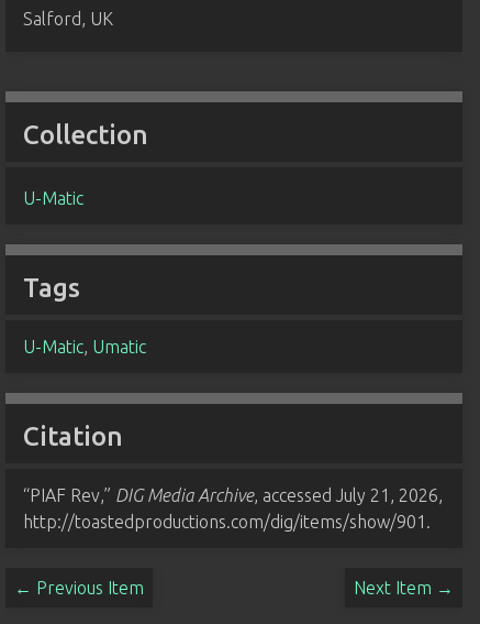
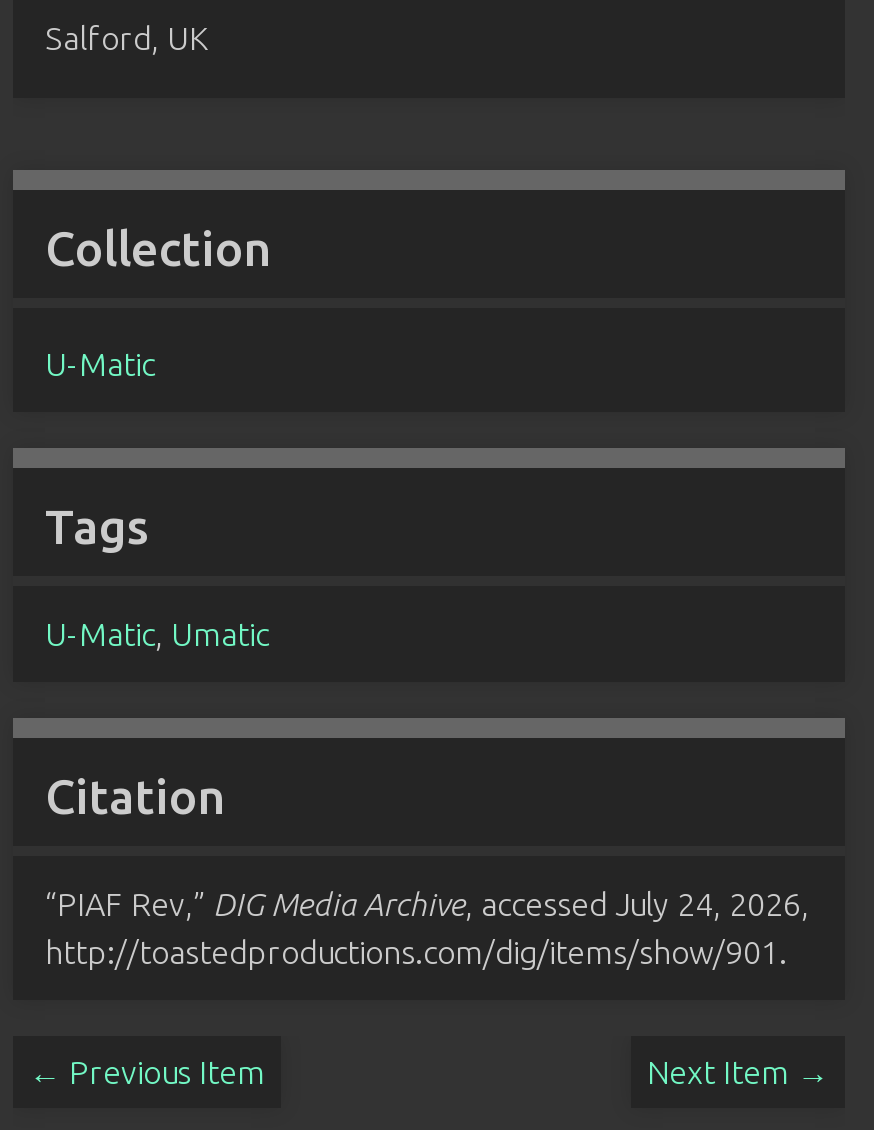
[23,485,443,505] “PIAF Rev,” DIG Media Archive, accessed July 21, 2026, -> [45,886,809,922] “PIAF Rev,” DIG Media Archive, accessed July 24, 2026,

